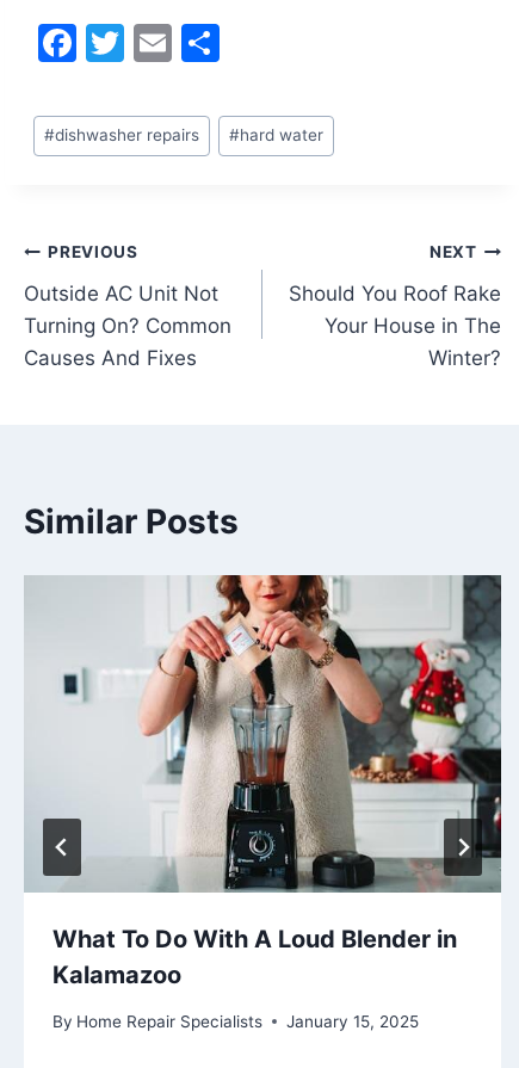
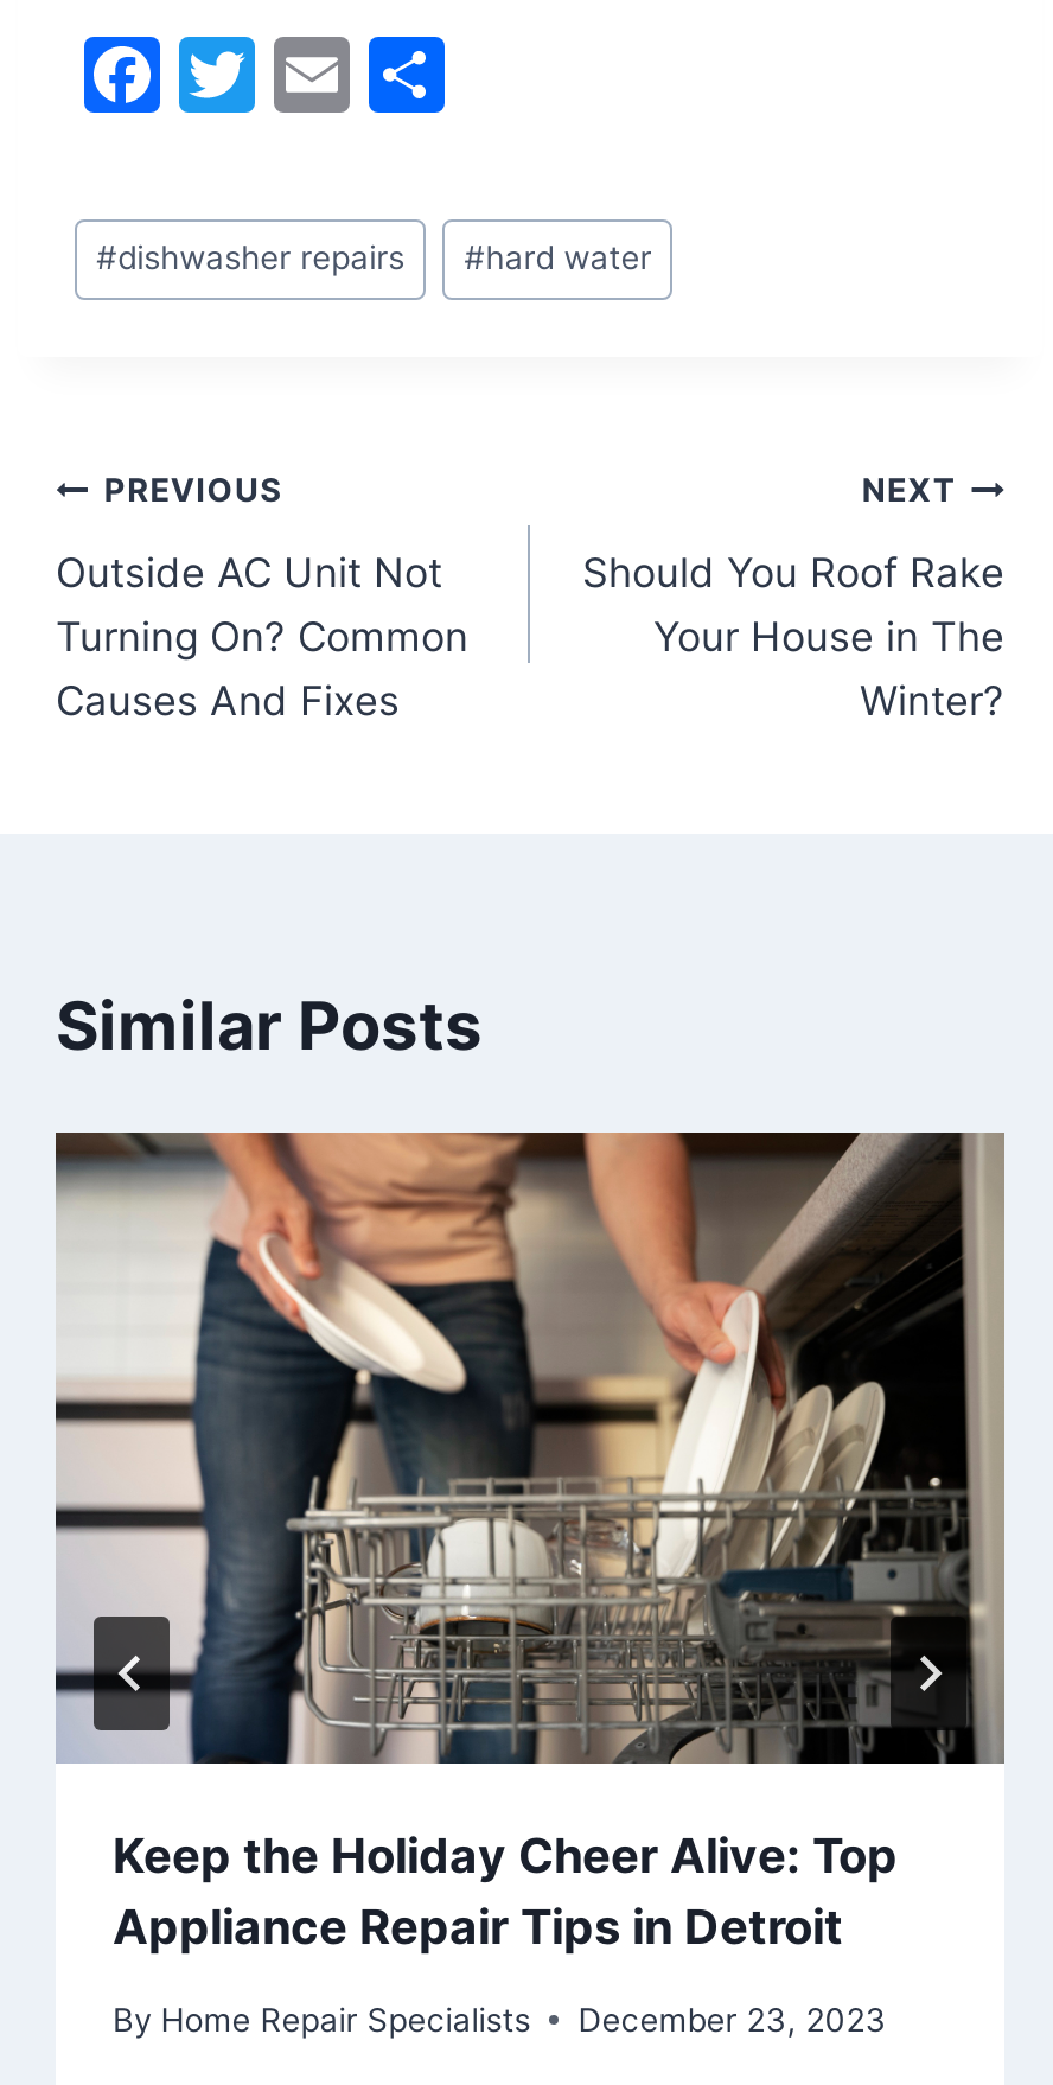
[24,574,502,989] [image] | What To Do With A Loud Blender in | Kalamazoo -> [53,1130,1004,1956] [image] | Keep the Holiday Cheer Alive: Top | Appliance Repair Tips in Detroit
[52,1012,419,1031] By Home Repair Specialists January 15, 2025 -> [113,2000,886,2038] By Home Repair Specialists December 23, 2023

